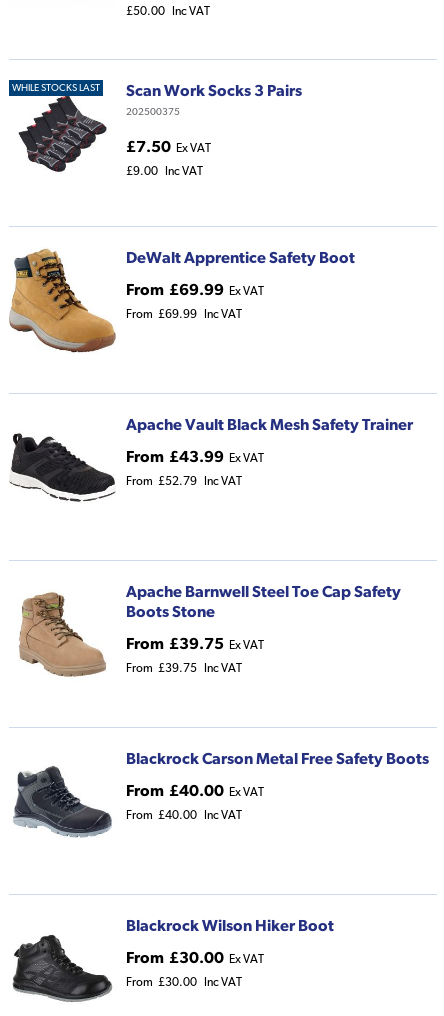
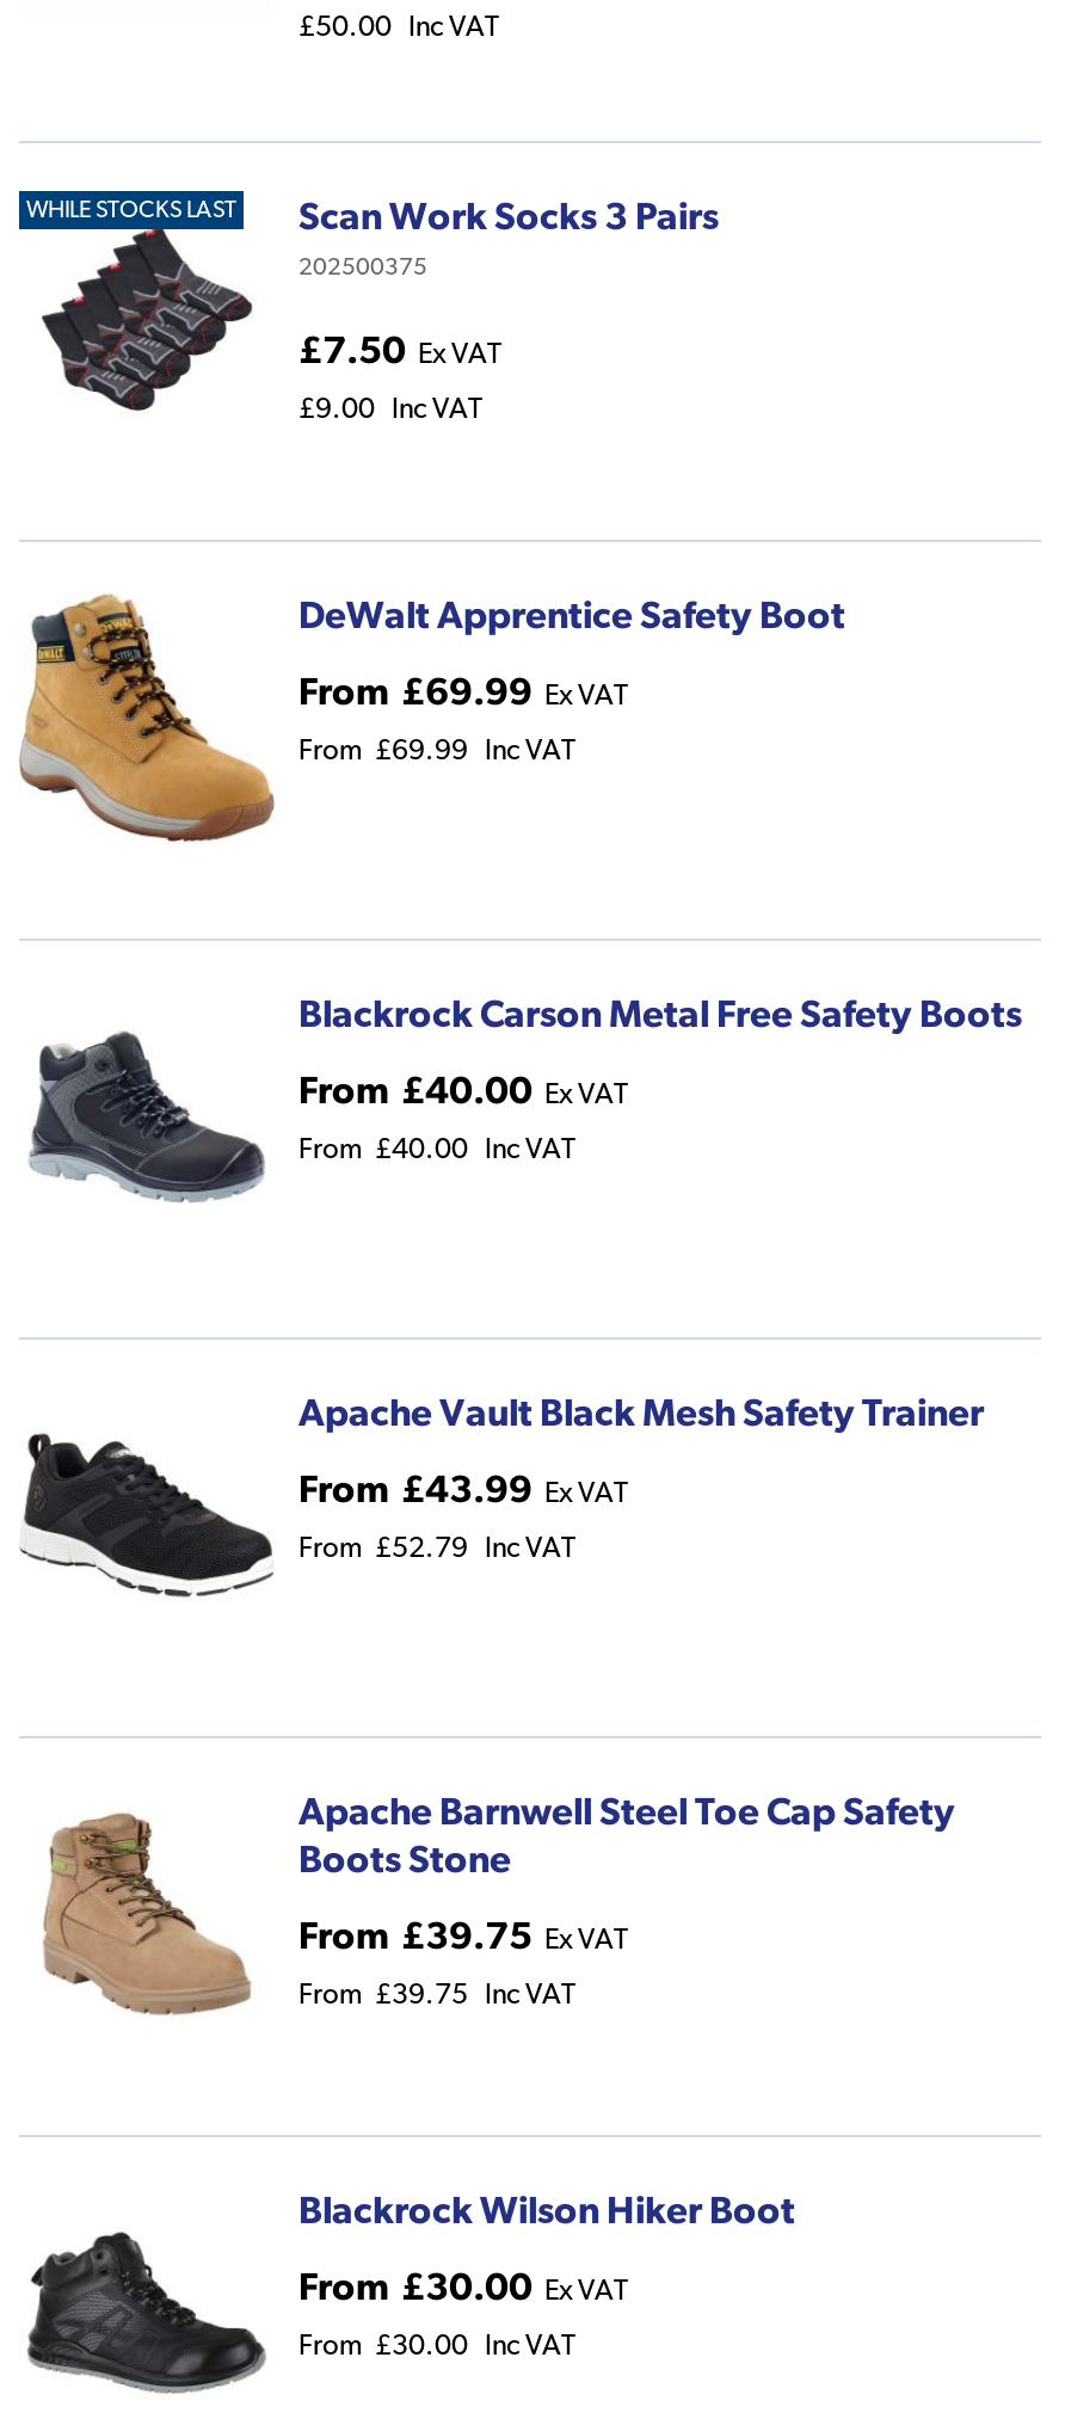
moved [9,415,413,675] -> [19,1390,984,2011]: [image] | Apache Vault Black Mesh Safety Trainer | From £43.99 Ex VAT | From £52.79 Inc VAT | Apache Barnwell Steel Toe Cap Safety | Boots Stone | From £39.75 Ex VAT | From £39.75 Inc VAT
moved [14,749,429,838] -> [24,991,1022,1204]: [image] | Blackrock Carson Metal Free Safety Boots | From £40.00 Ex VAT | From £40.00 Inc VAT

